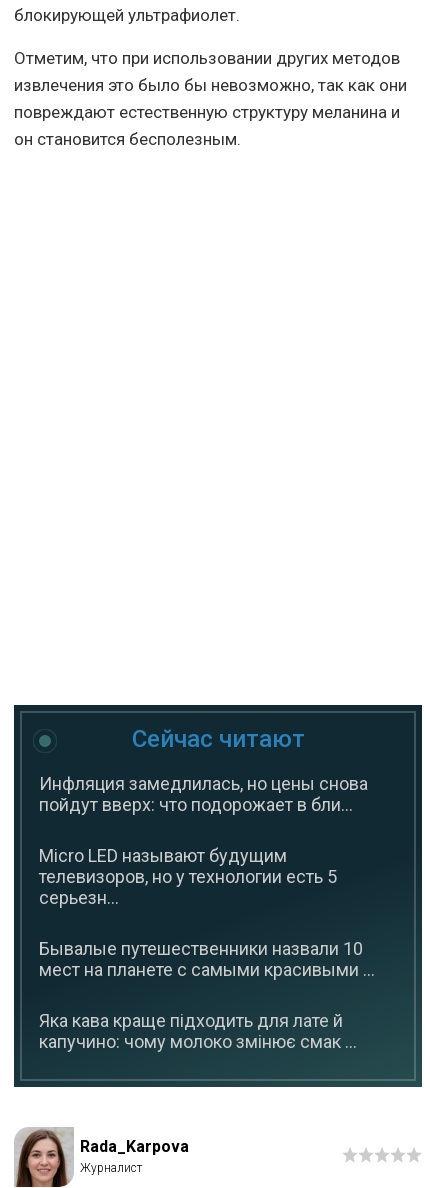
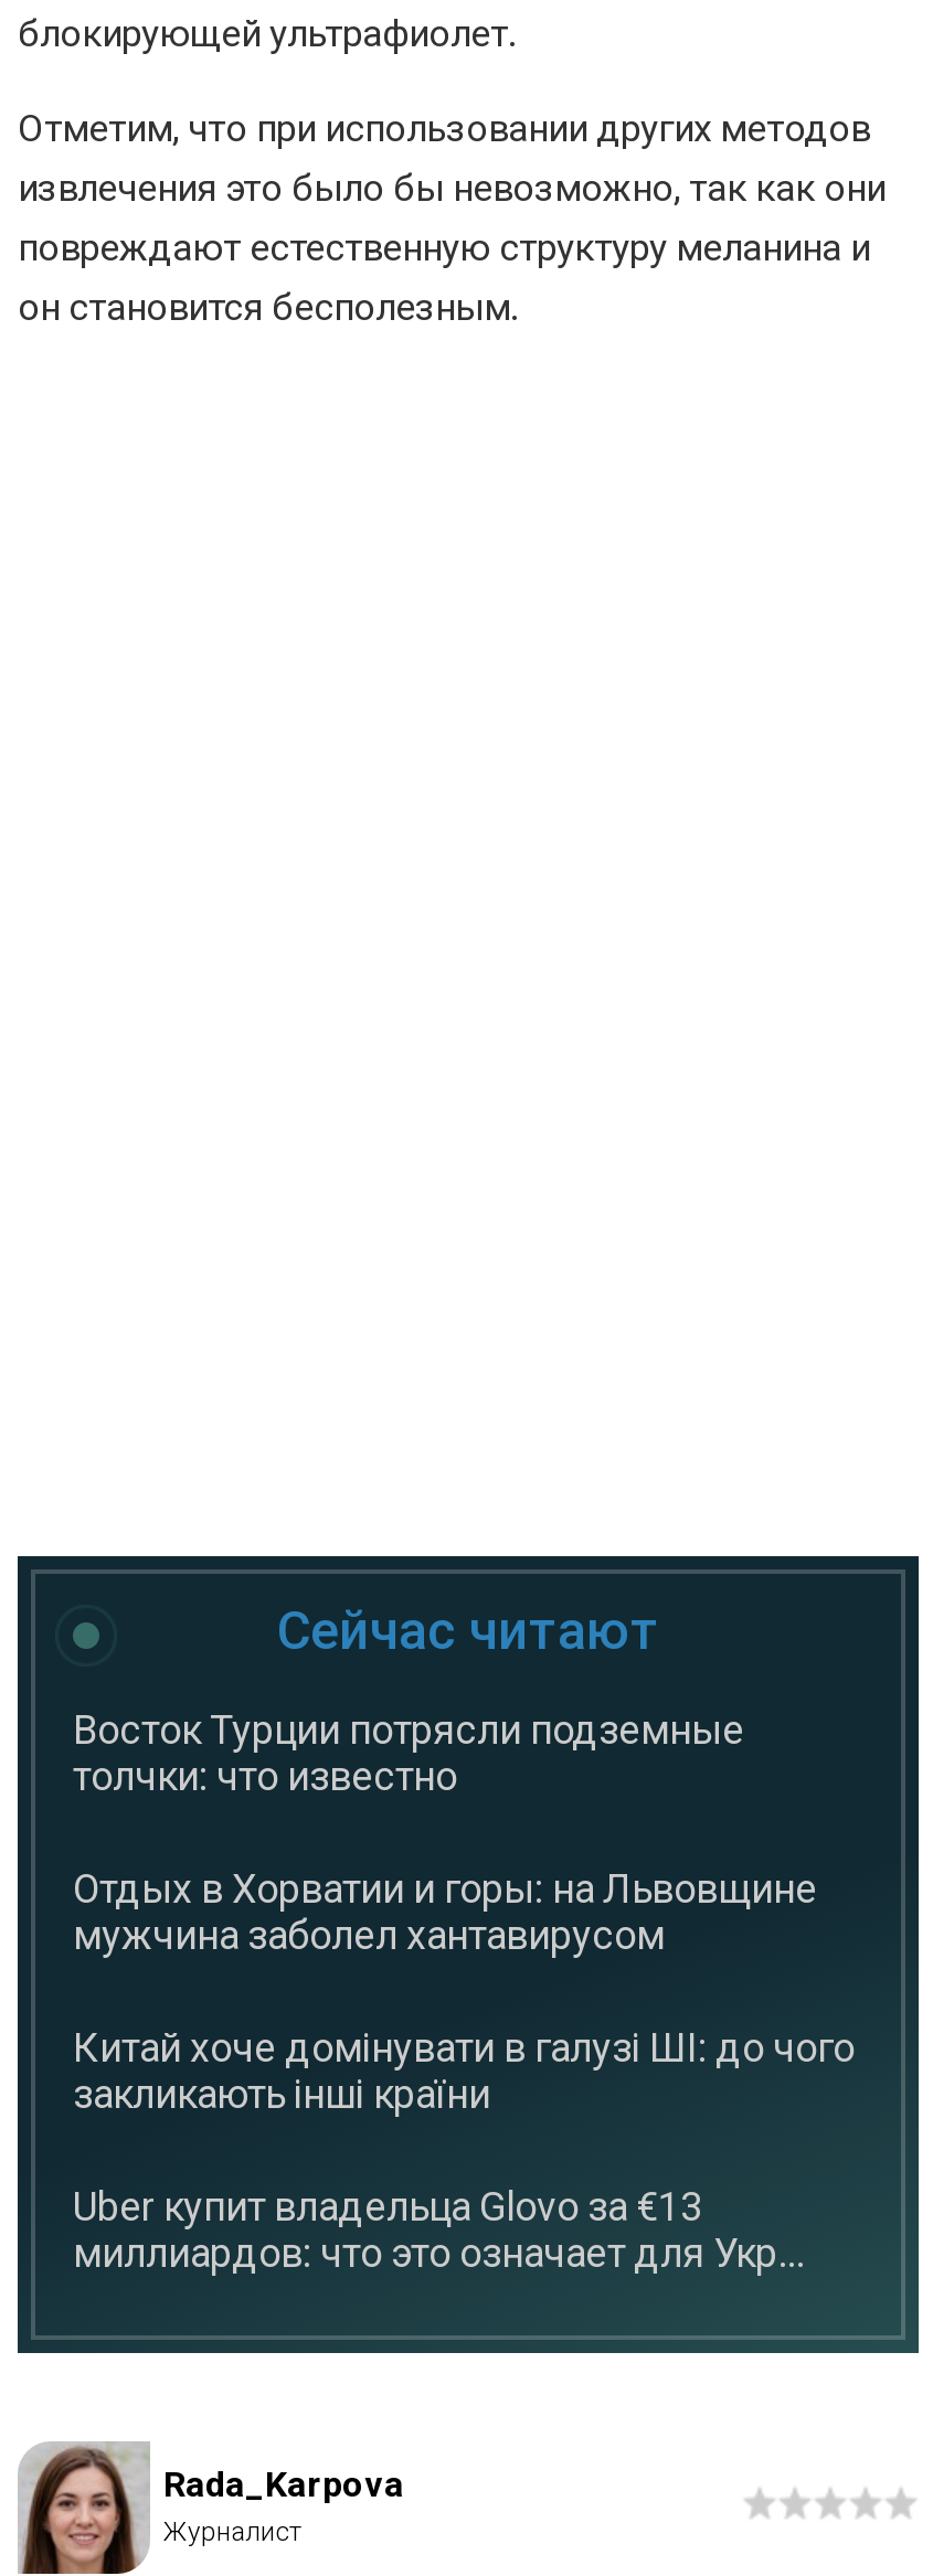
[39,773,368,815] Инфляция замедлилась, но цены снова | пойдут вверх: что подорожает в бли... -> [73,1707,744,1800] Восток Турции потрясли подземные | толчки: что известно
[39,845,337,908] Micro LED называют будущим | телевизоров, но у технологии есть 5 | серьезн... -> [73,1866,817,1959] Отдых в Хорватии и горы: на Львовщине | мужчина заболел хантавирусом
[39,938,375,980] Бывалые путешественники назвали 10 | мест на планете с самыми красивыми ... -> [73,2025,855,2118] Китай хоче домінувати в галузі ШІ: до чого | закликають інші країни
[39,1010,357,1052] Яка кава краще підходить для лате й | капучино: чому молоко змінює смак ... -> [73,2184,804,2276] Uber купит владельца Glovo за €13 | миллиардов: что это означает для Укр...

